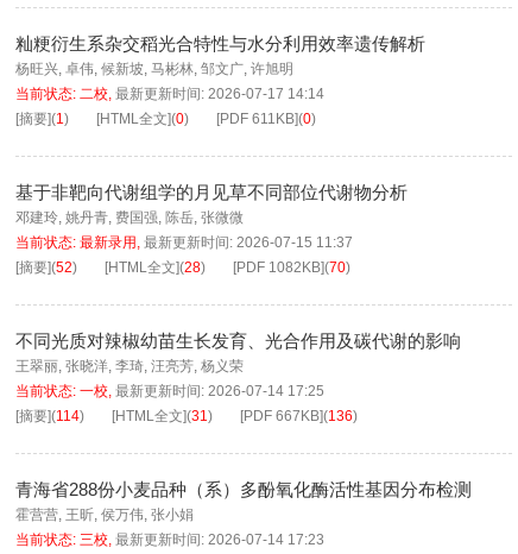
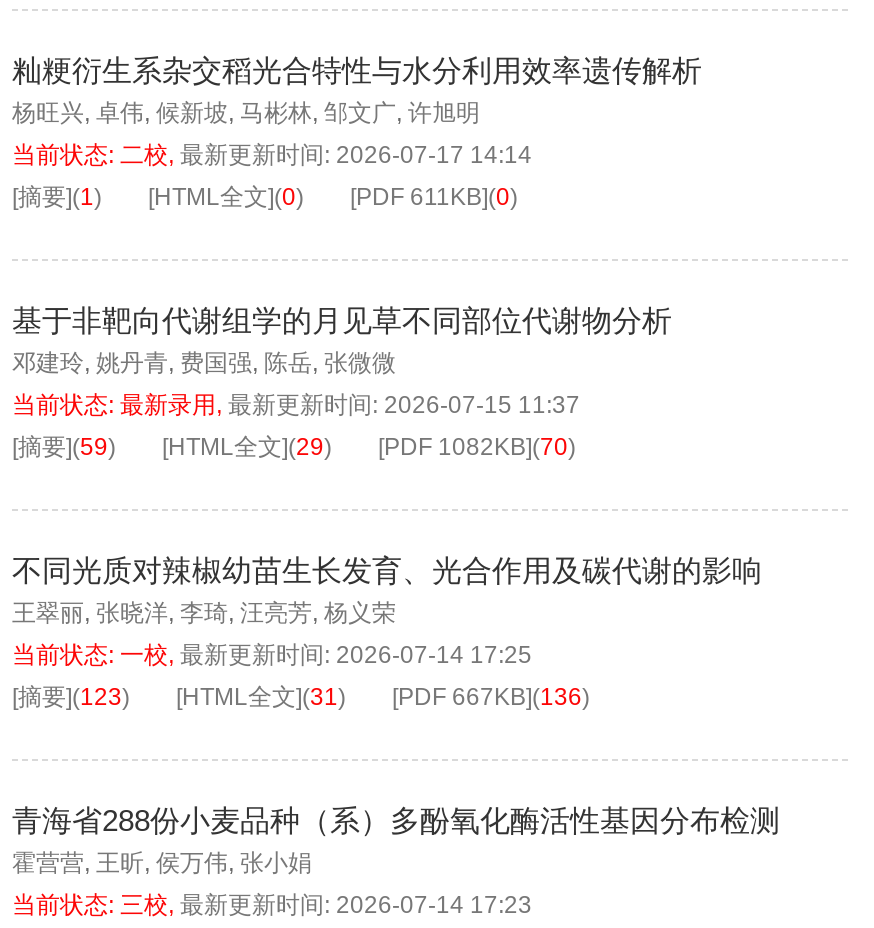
[15,259,77,276] [摘要](52) -> [12,433,116,461] [摘要](59)
[105,259,206,276] [HTML全文](28) -> [162,433,332,461] [HTML全文](29)
[15,408,358,424] [摘要](114) [HTML全文](31) [PDF 667KB](136) -> [12,683,590,711] [摘要](123) [HTML全文](31) [PDF 667KB](136)

